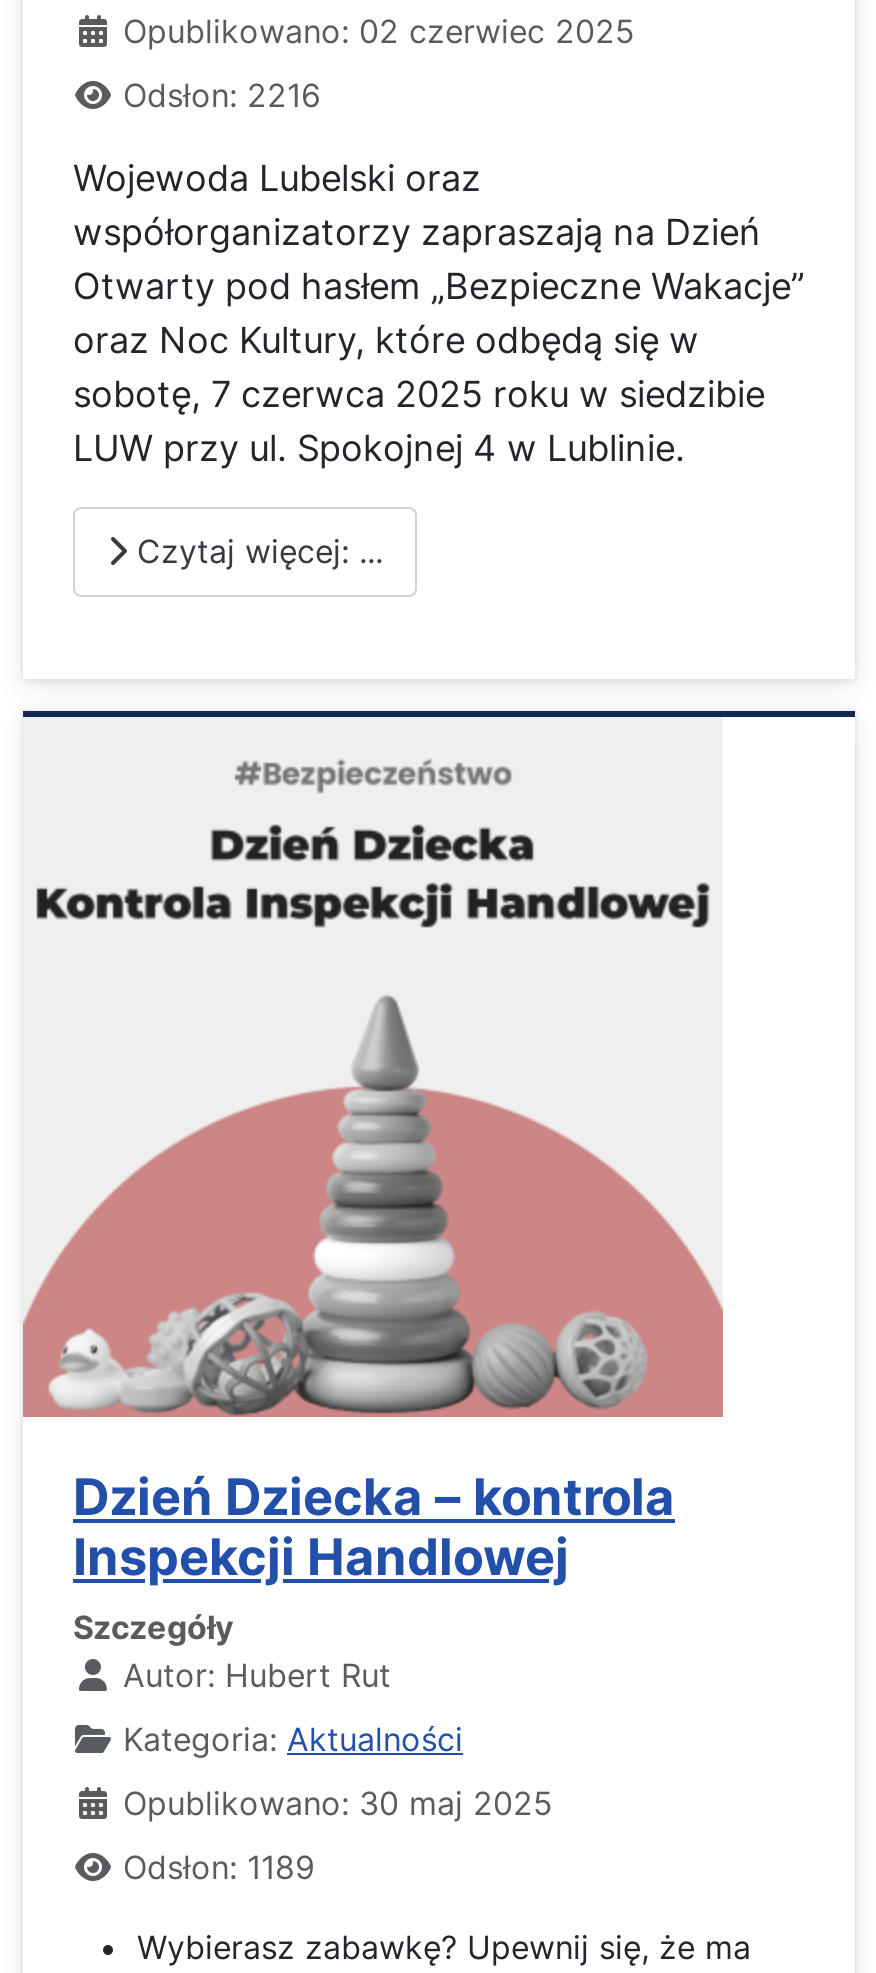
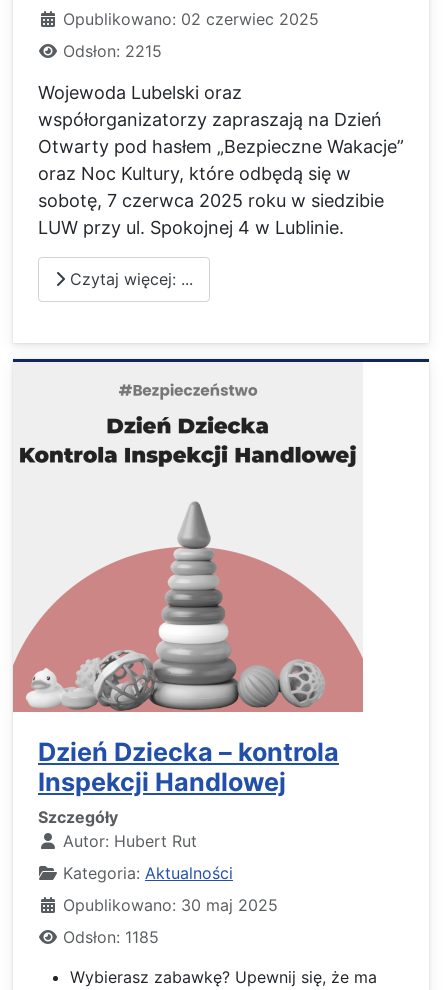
[123,74,321,114] Odsłon: 2216 -> [63,41,162,61] Odsłon: 2215
[123,1847,315,1887] Odsłon: 1189 -> [63,927,159,947] Odsłon: 1185

